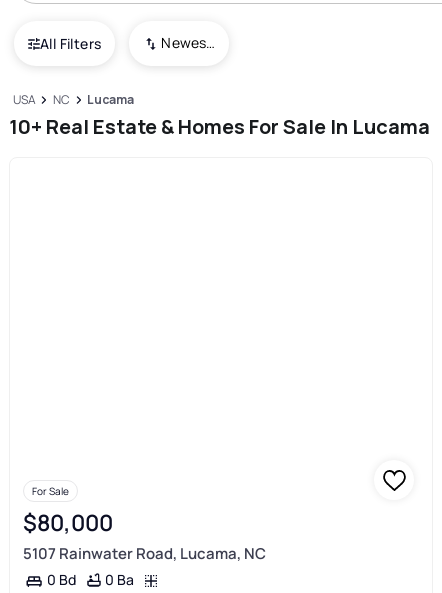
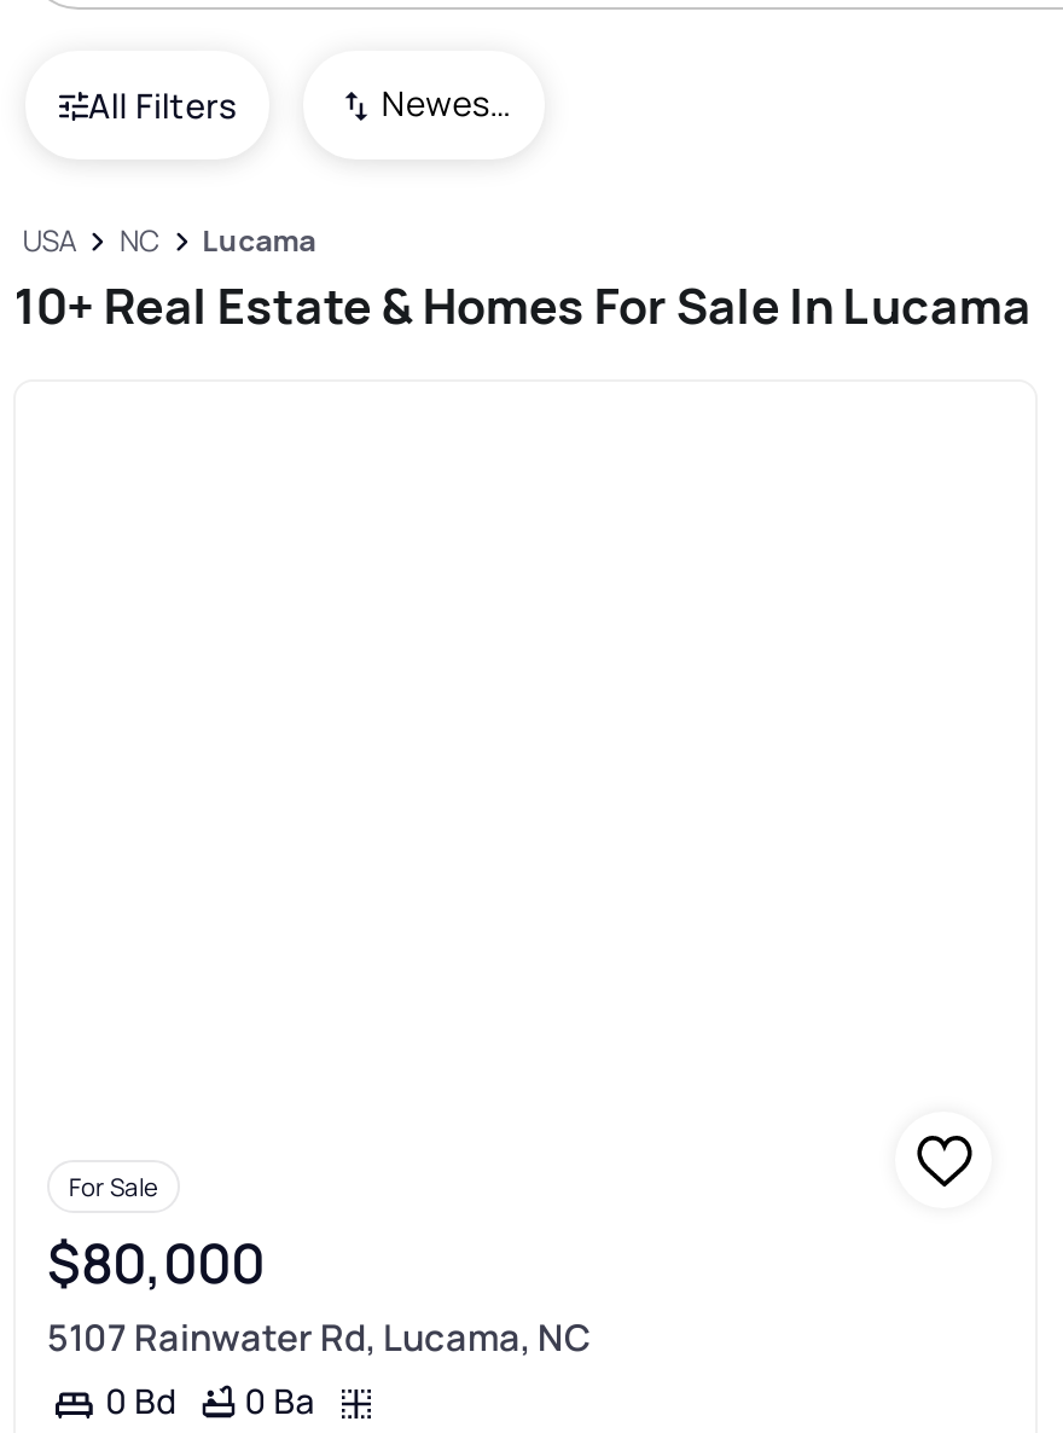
[23,543,266,564] 5107 Rainwater Road, Lucama, NC -> [47,1312,591,1363] 5107 Rainwater Rd, Lucama, NC

